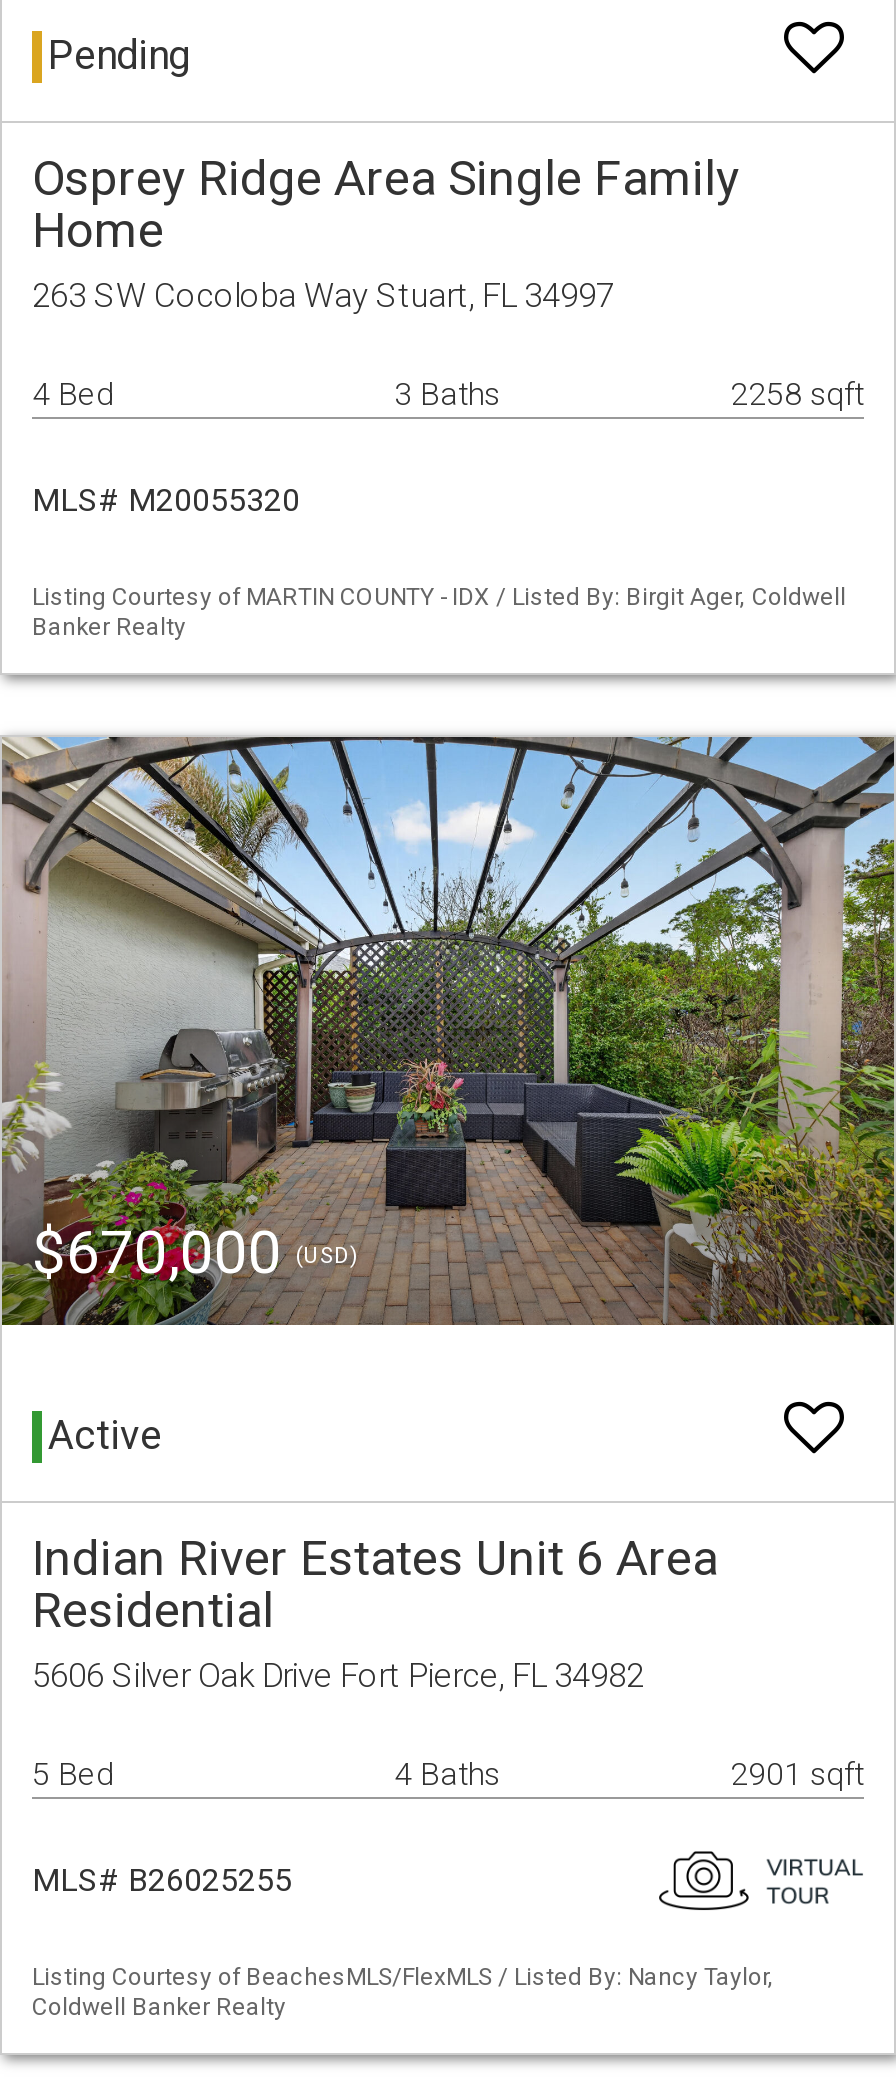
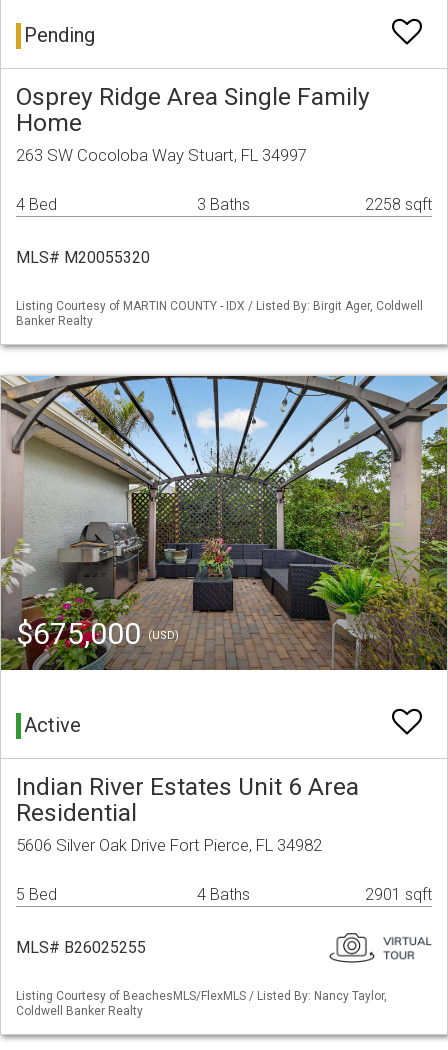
[32,1218,358,1288] $670,000 (USD) -> [16,616,179,651] $675,000 (USD)

